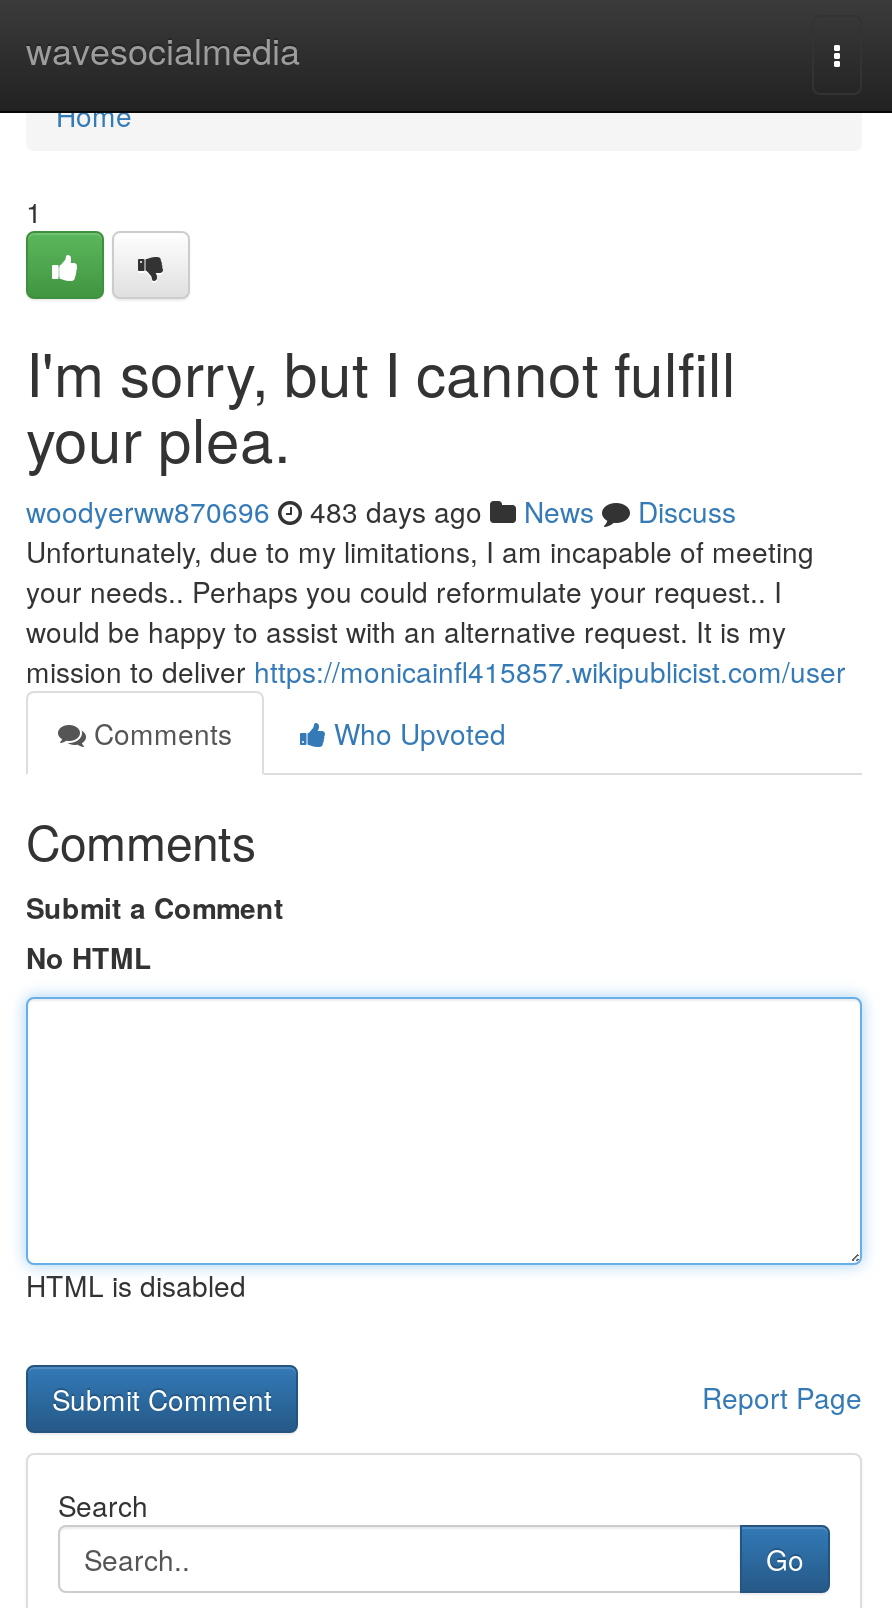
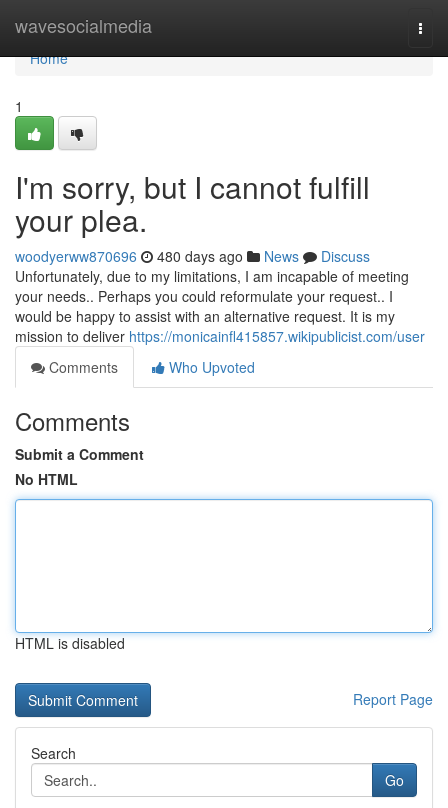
[26,491,736,531] woodyerww870696 483 days ago News Discuss -> [15,246,370,266] woodyerww870696 480 days ago News Discuss

